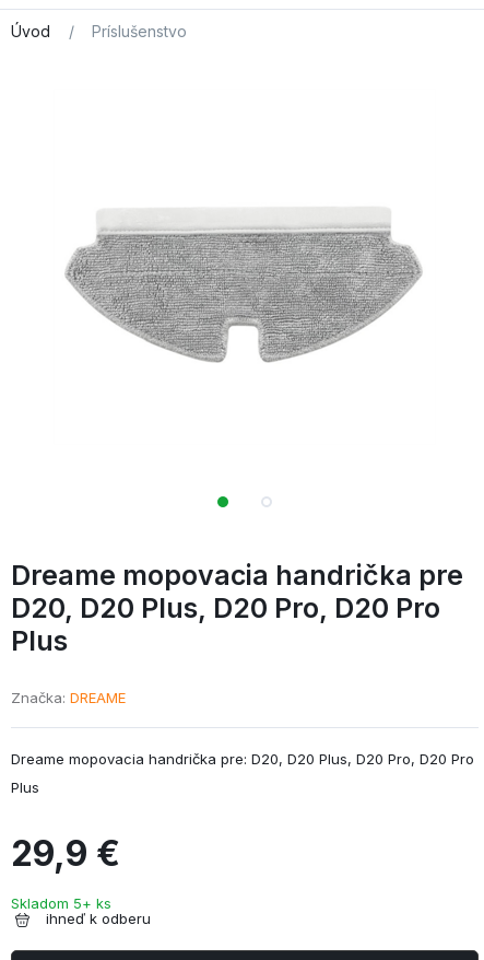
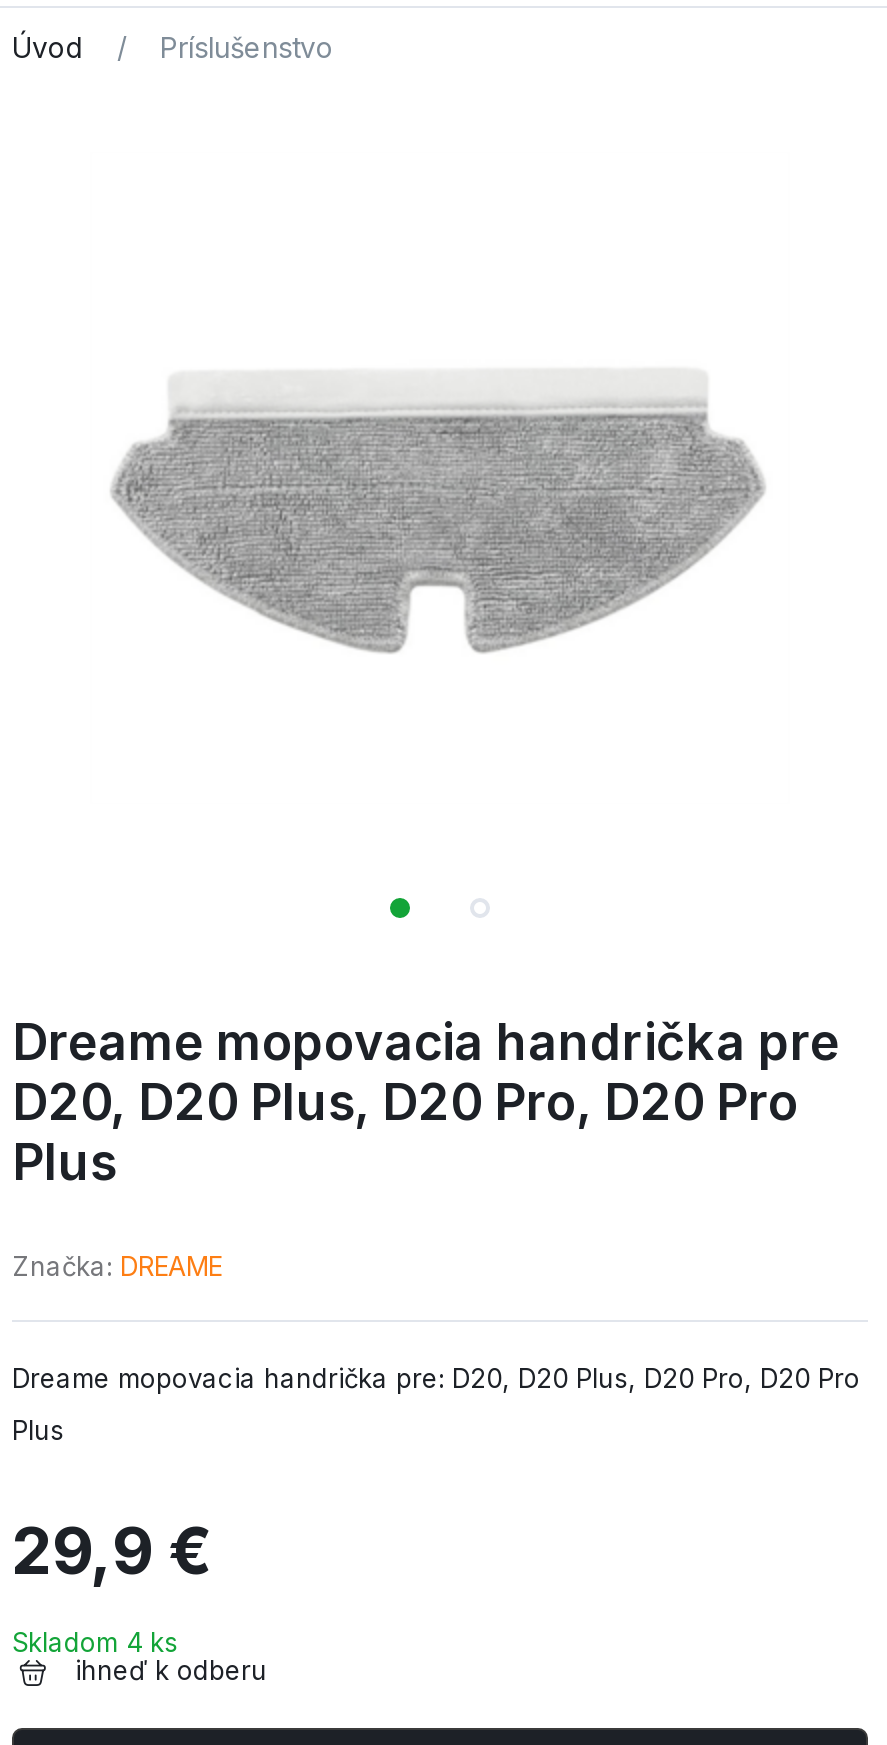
[11,894,111,912] Skladom 5+ ks -> [12,1626,178,1658] Skladom 4 ks

